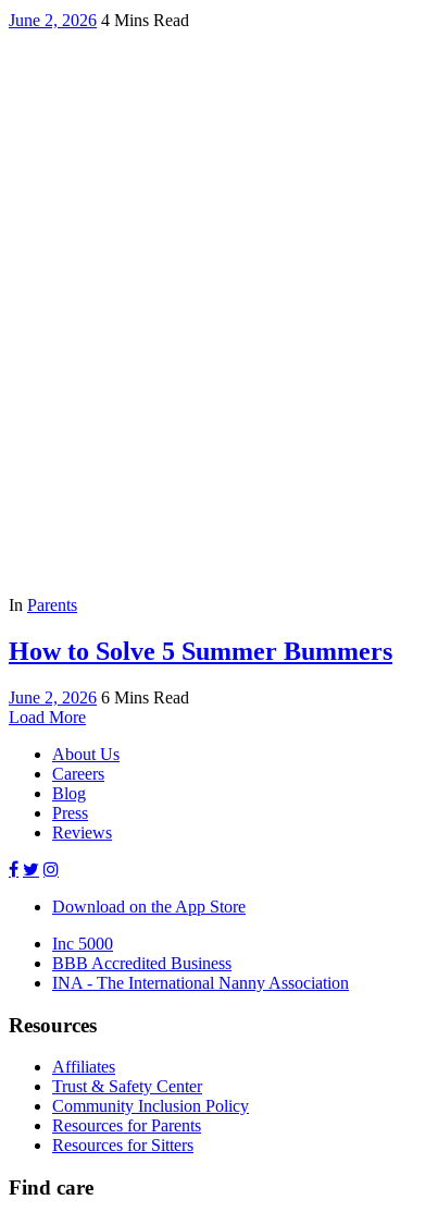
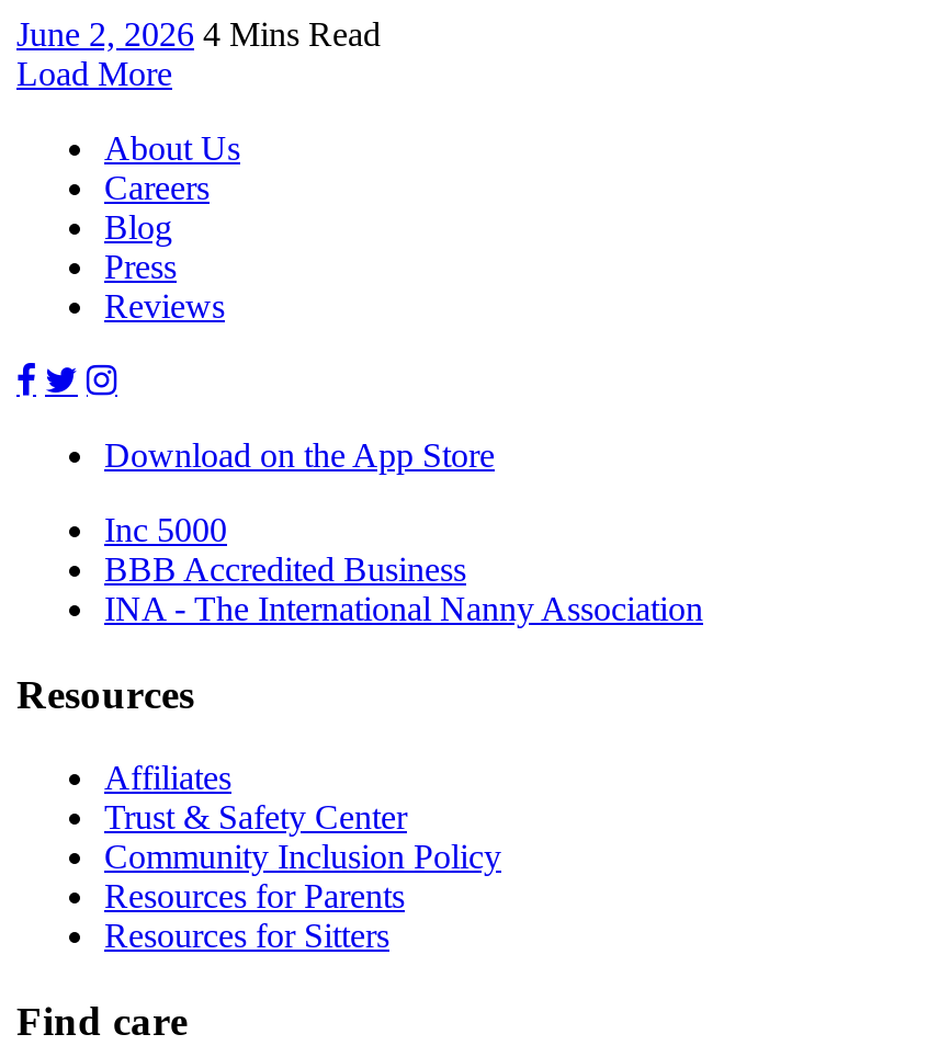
[9,596,392,707] In Parents | How to Solve 5 Summer Bummers | June 2, 2026 6 Mins Read -> none

